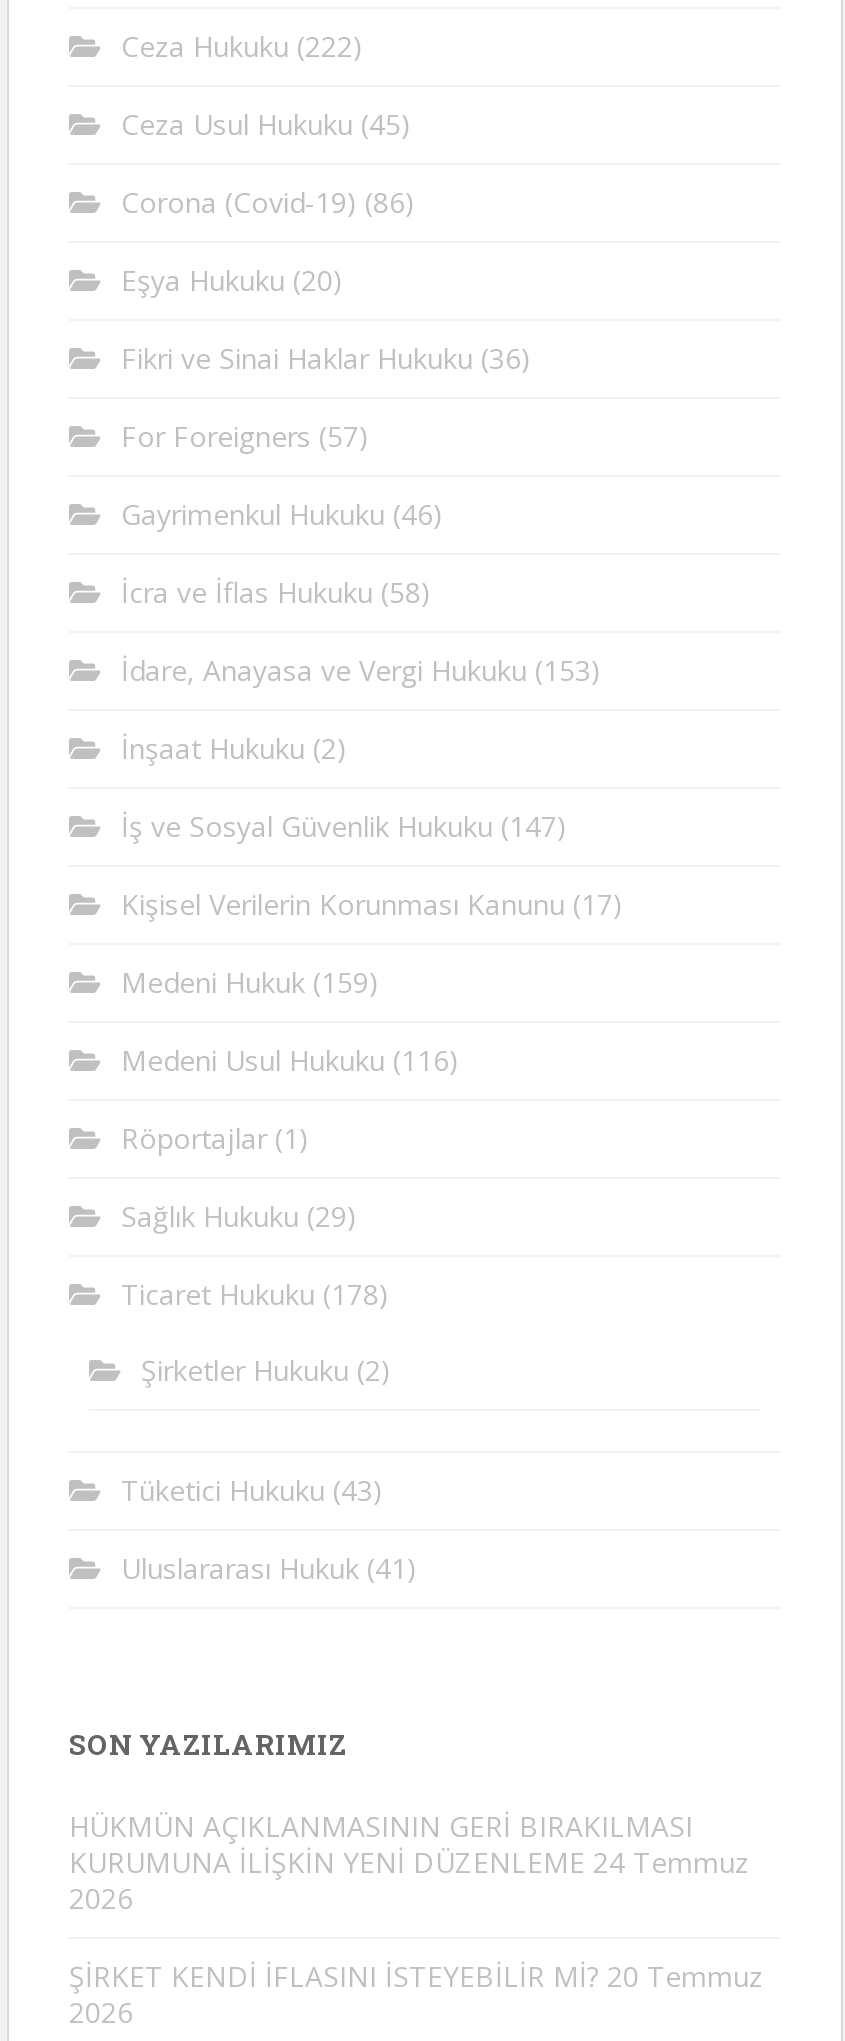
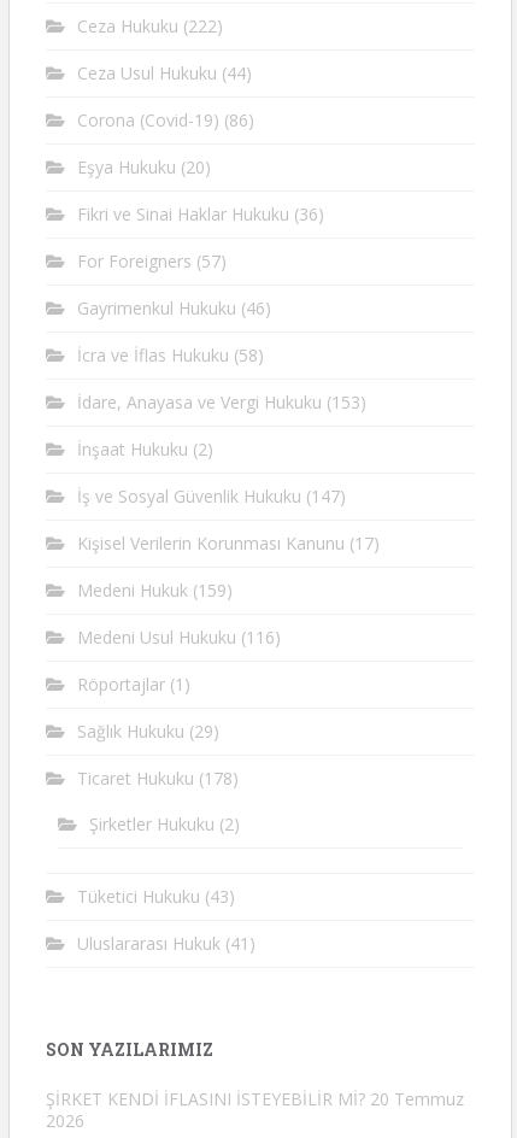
[121,105,411,143] Ceza Usul Hukuku (45) -> [77,61,252,84] Ceza Usul Hukuku (44)
[69,1807,749,1917] HÜKMÜN AÇIKLANMASININ GERİ BIRAKILMASI | KURUMUNA İLİŞKİN YENİ DÜZENLEME 24 Temmuz | 2026 -> none

